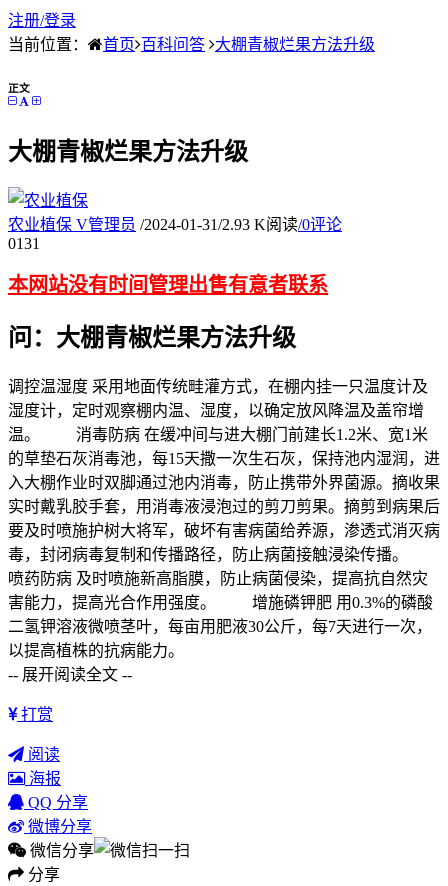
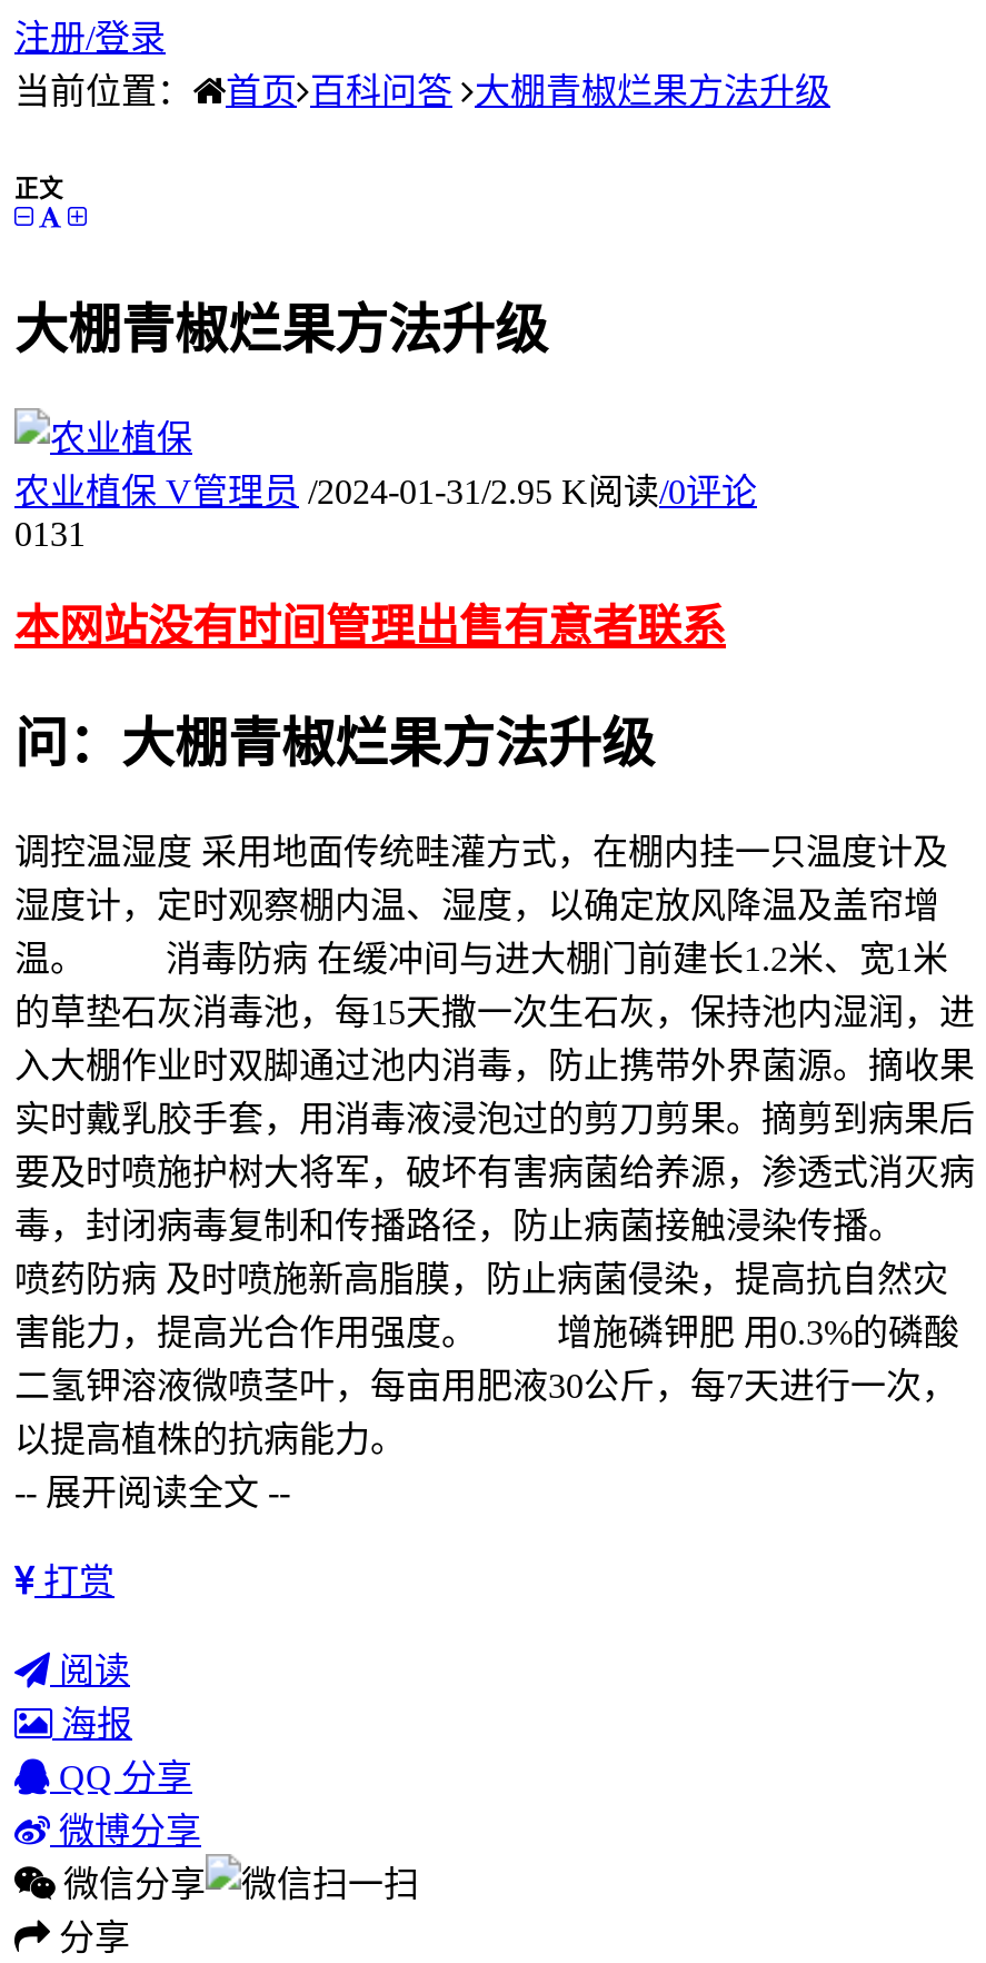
[8,216,342,233] 农业植保V管理员 / 2024-01-31 / 2.93 K阅读/0评论 -> [14,472,757,510] 农业植保V管理员 / 2024-01-31 / 2.95 K阅读/0评论

